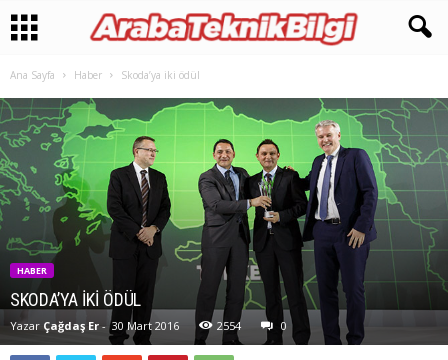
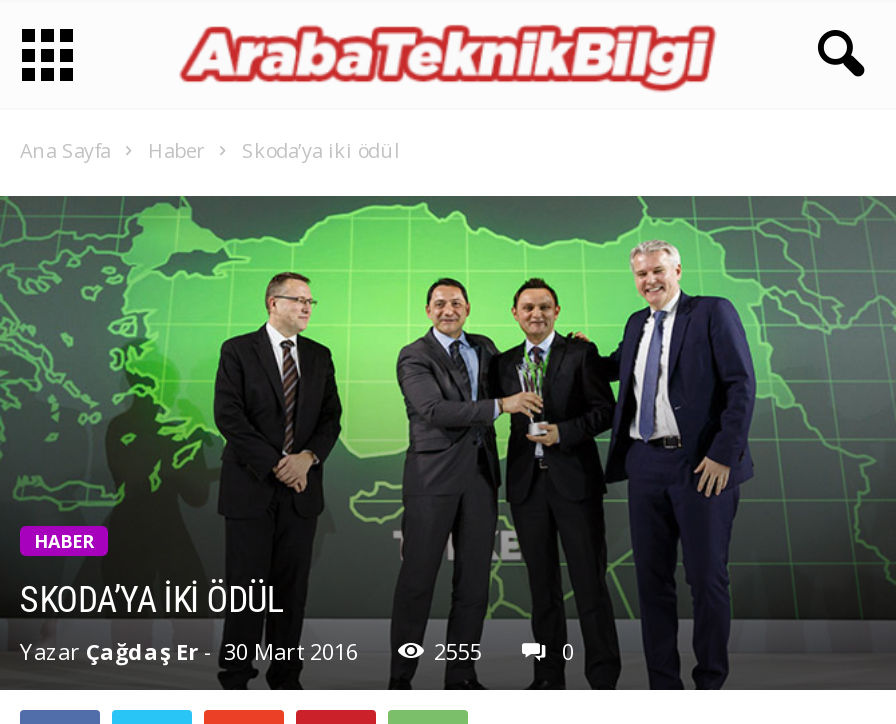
[217,318,241,333] 2554 -> [434,637,482,667] 2555

